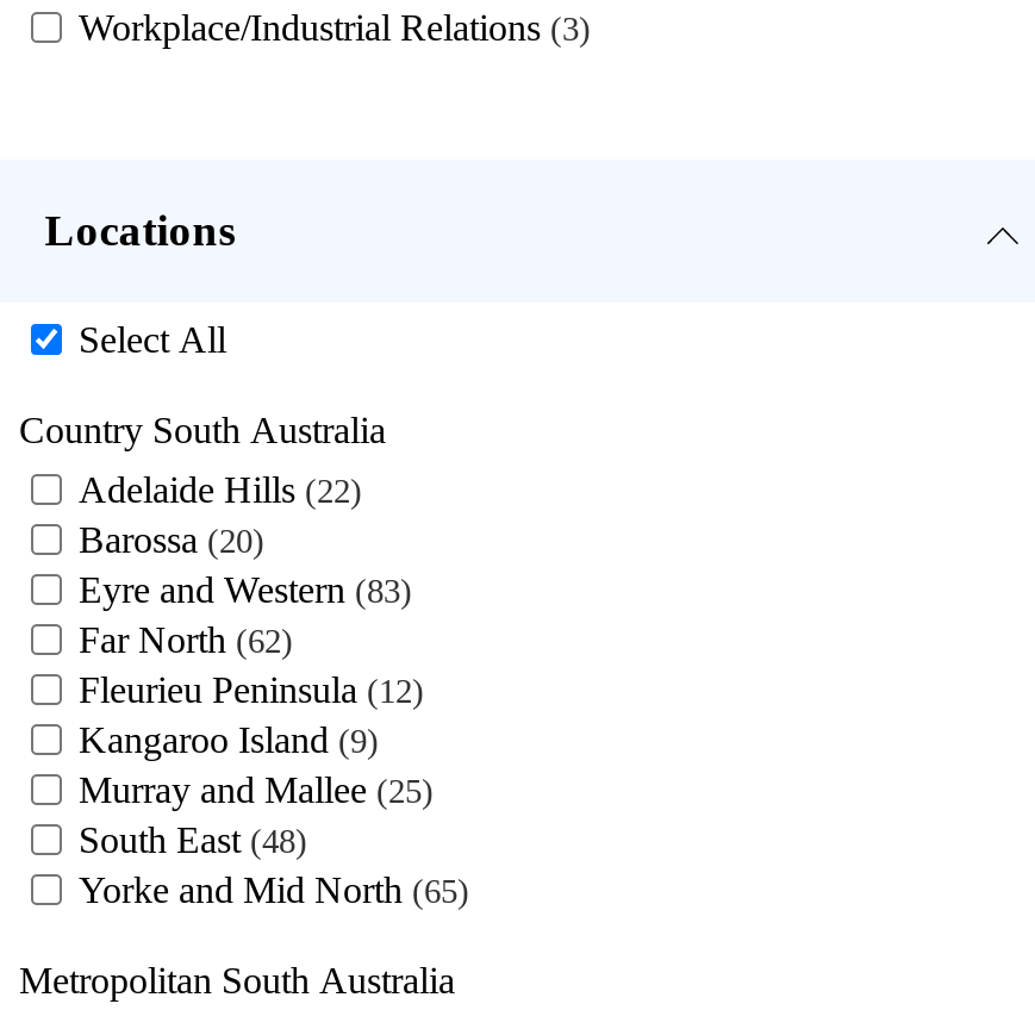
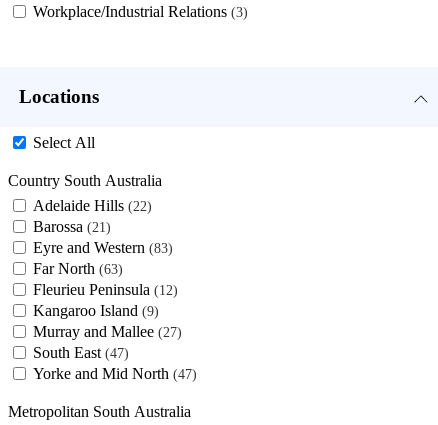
[79,519,252,559] Barossa 20 -> [33,218,106,235] Barossa 21
[79,619,281,659] Far North 62 -> [33,260,118,277] Far North 63
[79,769,422,809] Murray and Mallee 25 -> [33,323,177,340] Murray and Mallee 27
[79,819,295,859] South East 48 -> [33,344,124,361] South East 47
[79,869,457,909] Yorke and Mid North 65 -> [33,365,192,382] Yorke and Mid North 47

